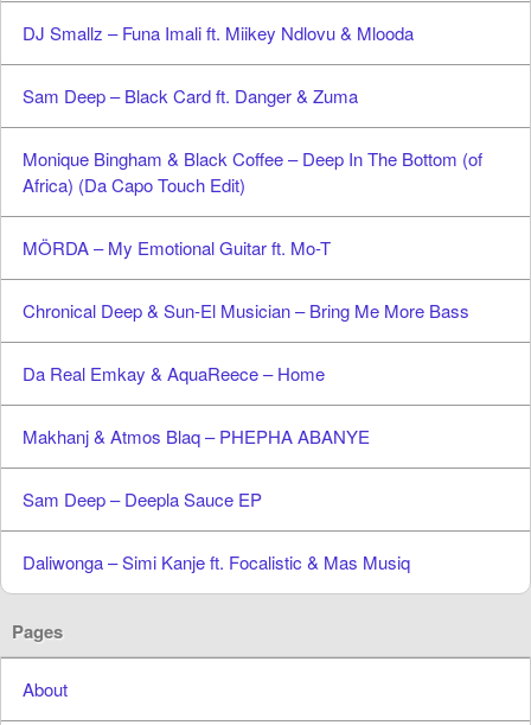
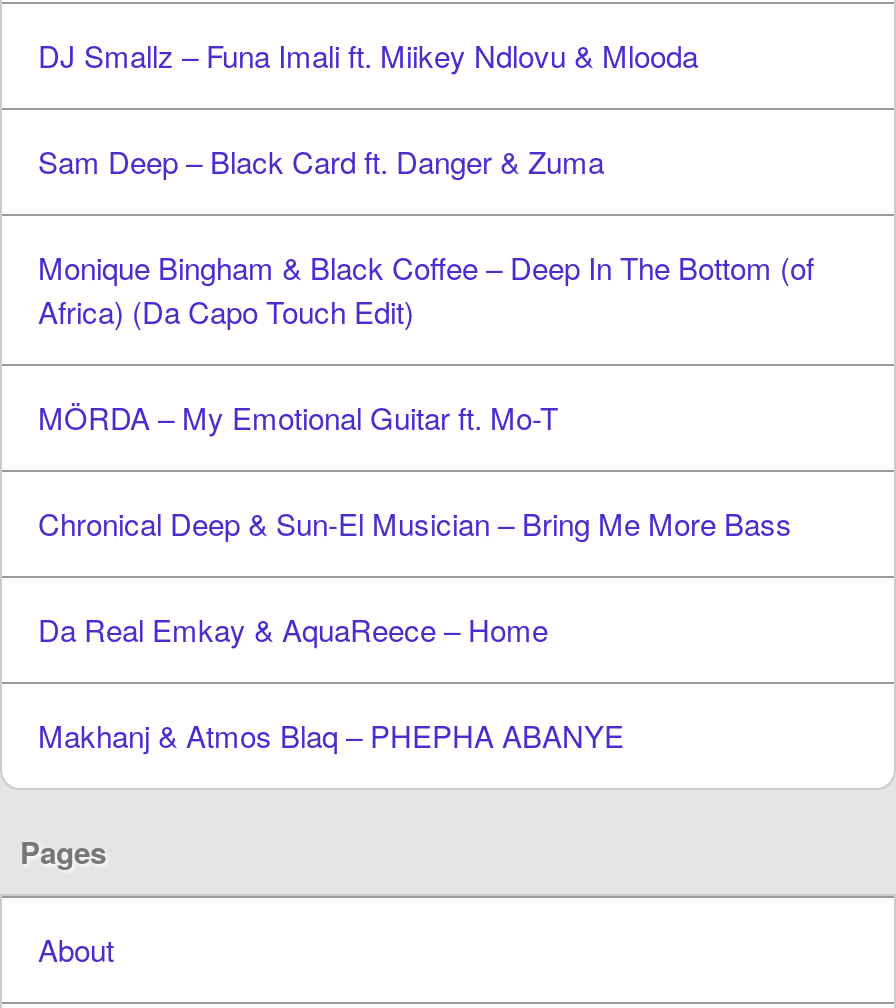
[23,486,410,574] Sam Deep – Deepla Sauce EP | Daliwonga – Simi Kanje ft. Focalistic & Mas Musiq -> none

